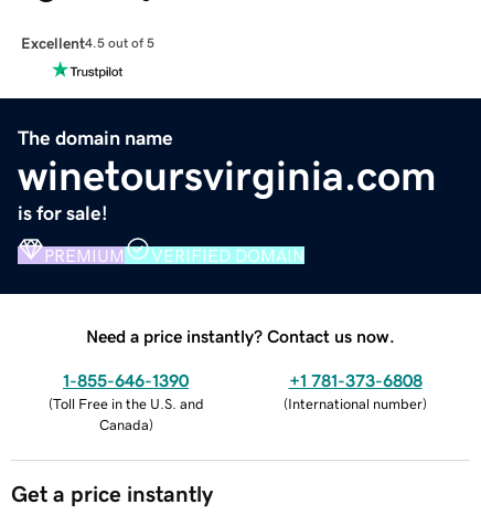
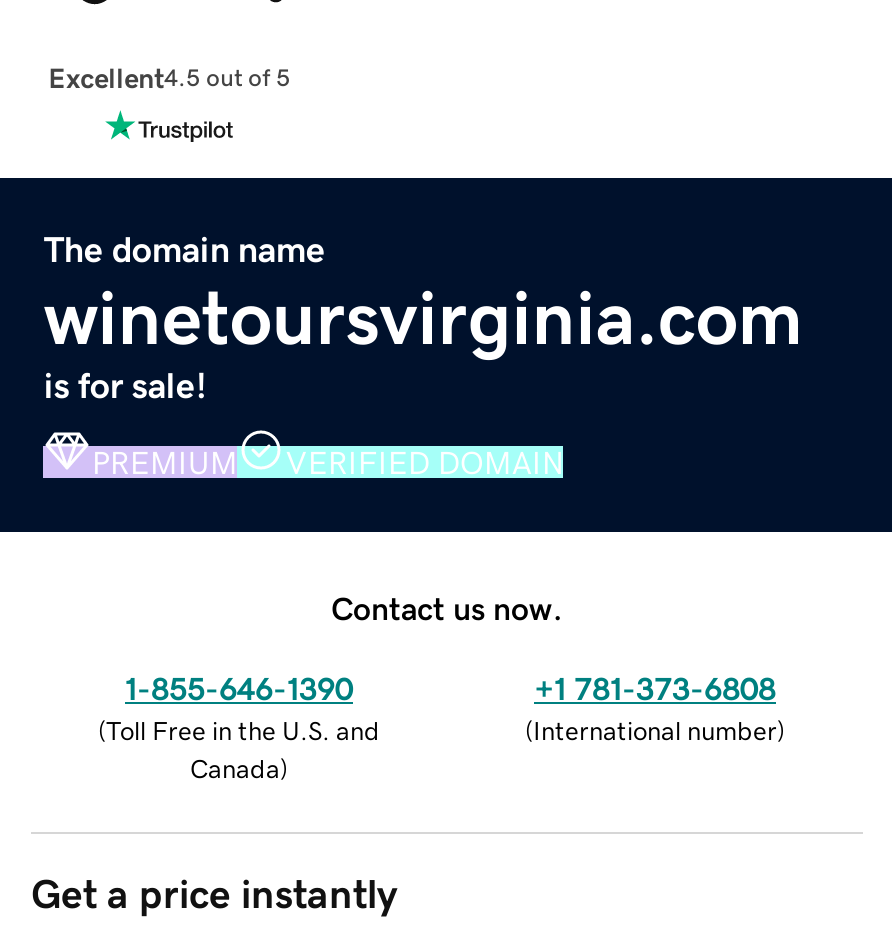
[86,327,395,344] Need a price instantly? Contact us now. -> [331,591,563,623] Contact us now.

